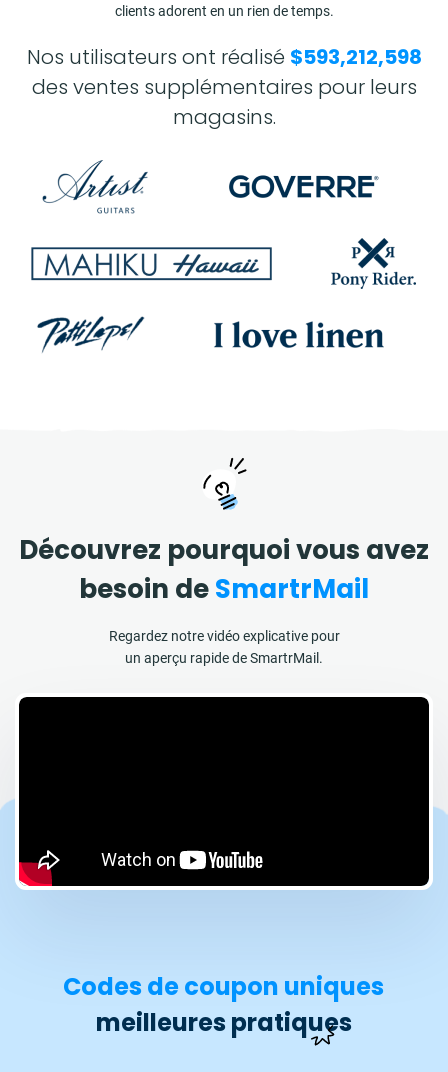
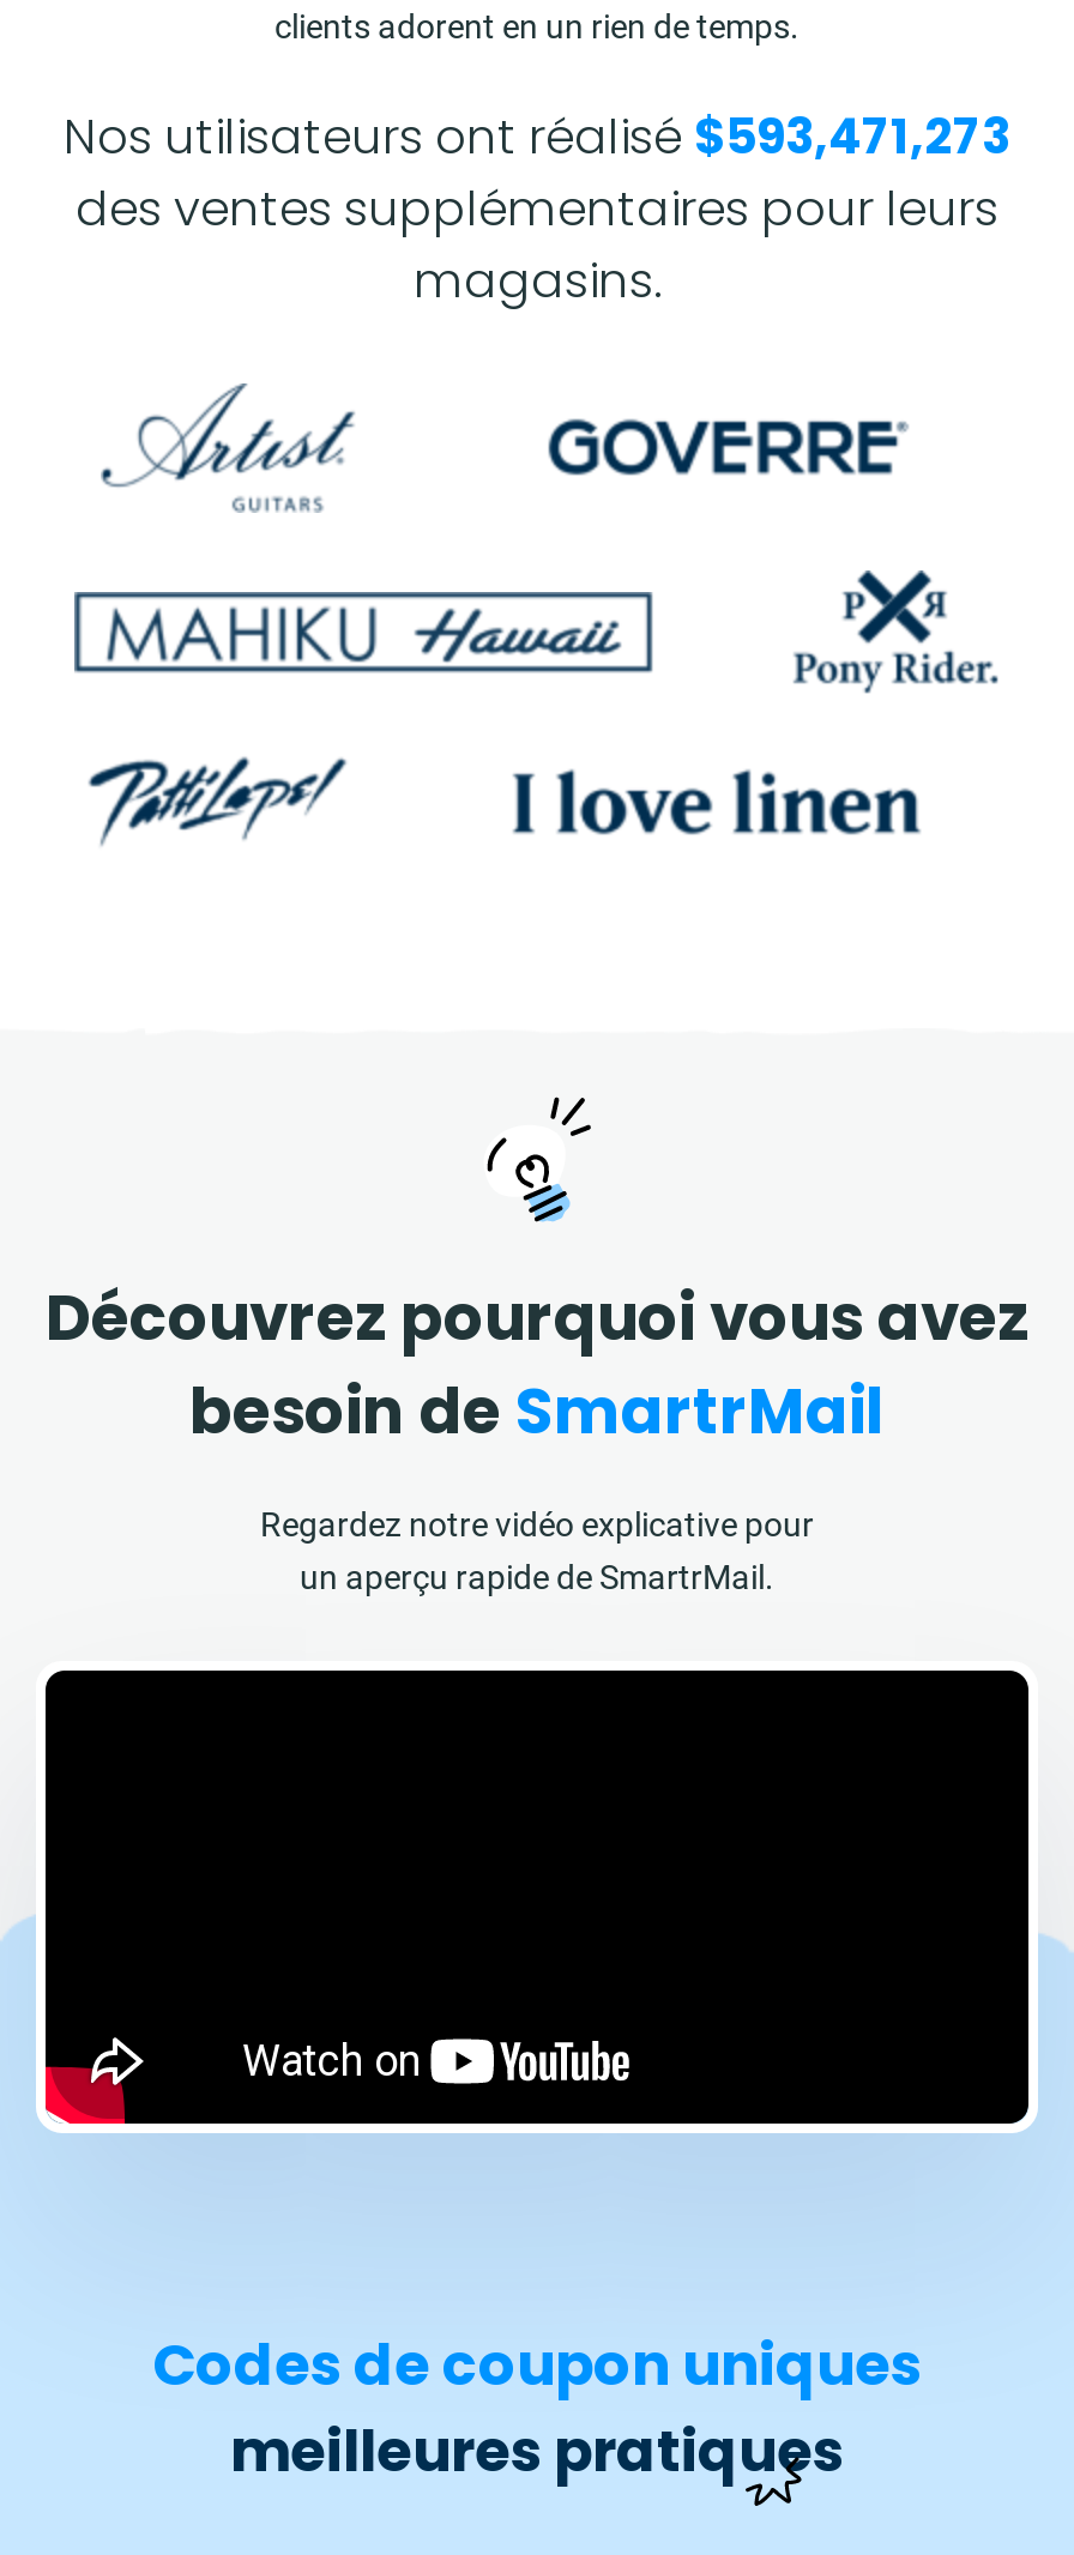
[26,43,421,71] Nos utilisateurs ont réalisé $593,212,598 -> [64,103,1010,170] Nos utilisateurs ont réalisé $593,471,273

